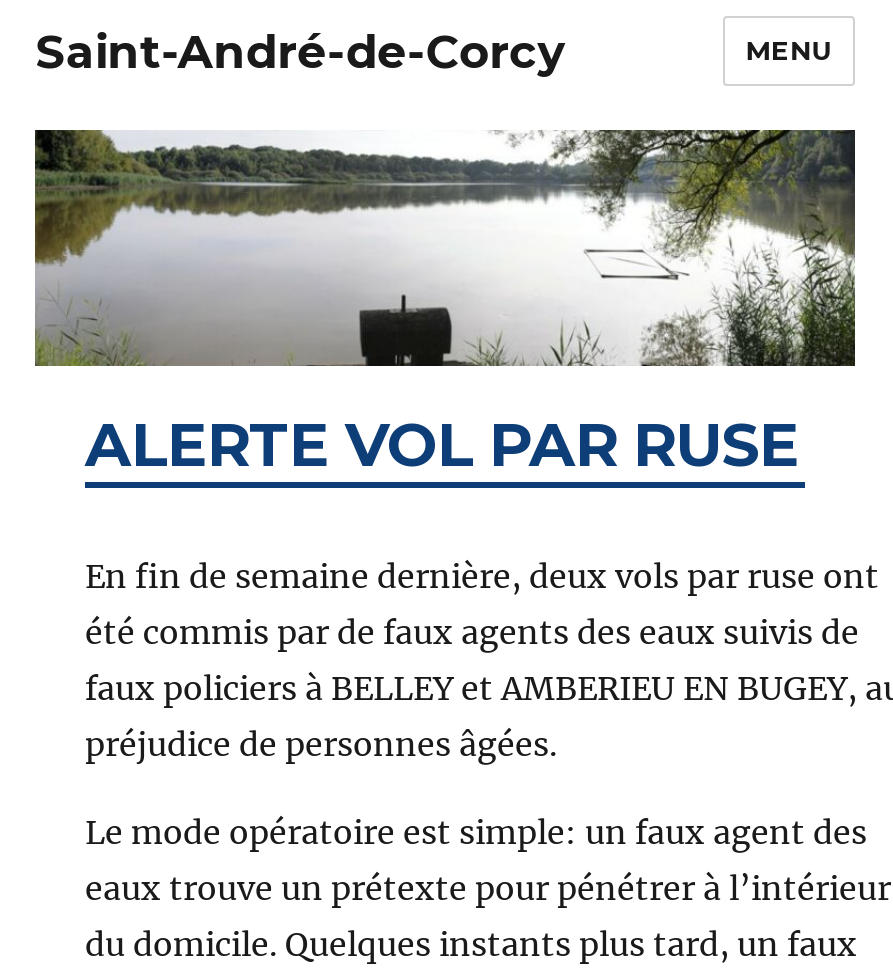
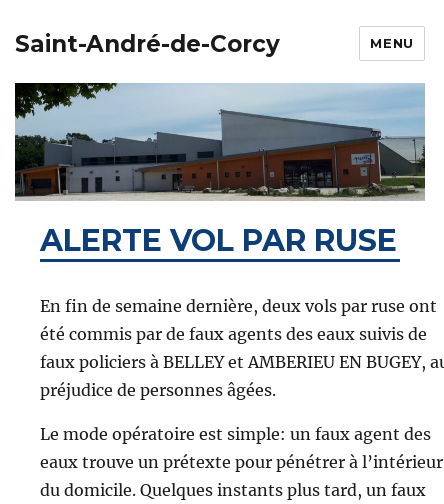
[33,128,857,368] [image] -> [14,82,426,201] [image]

